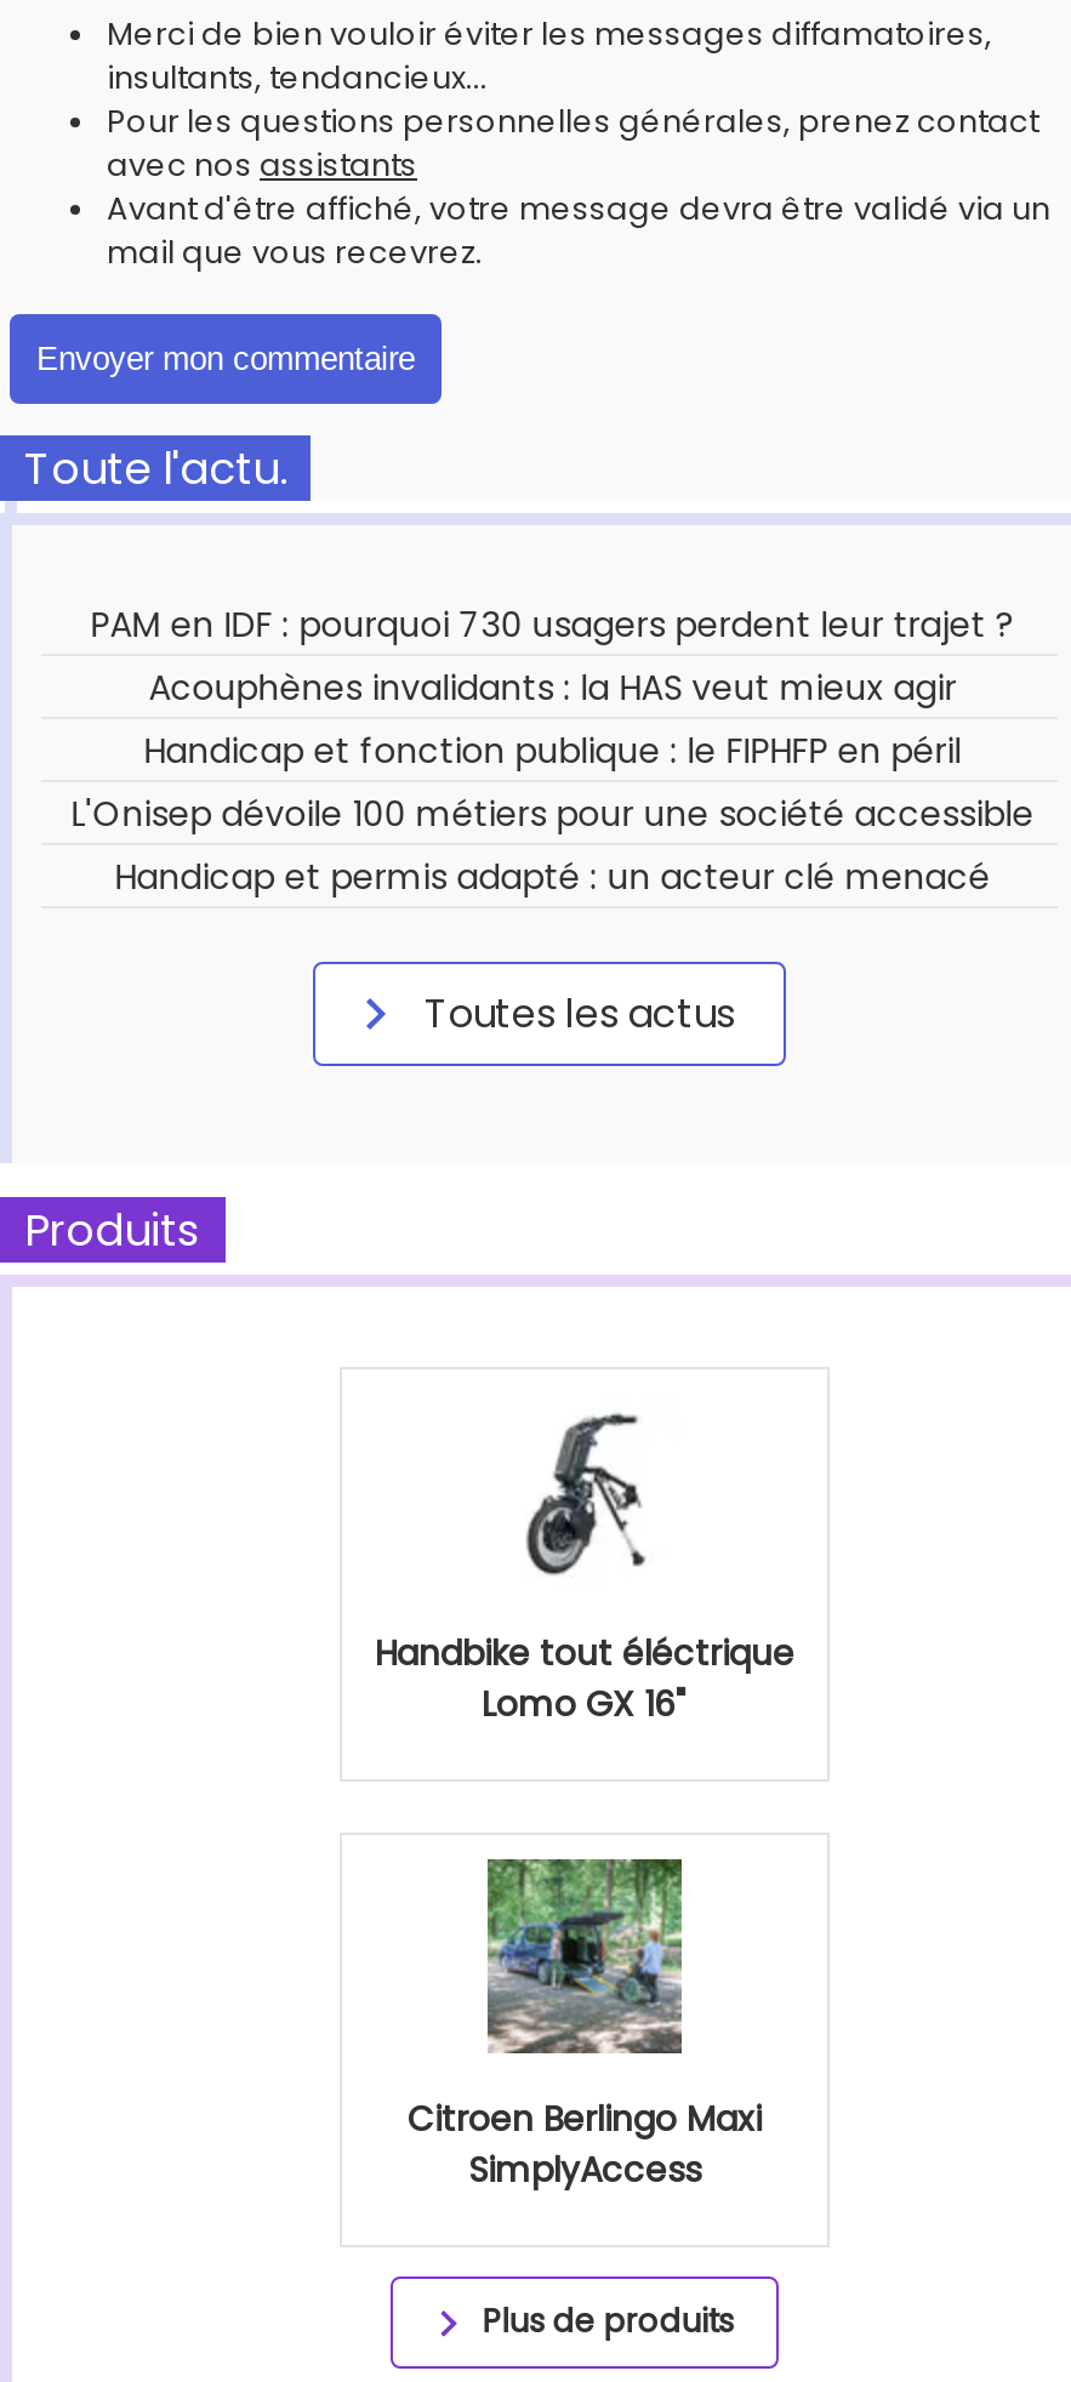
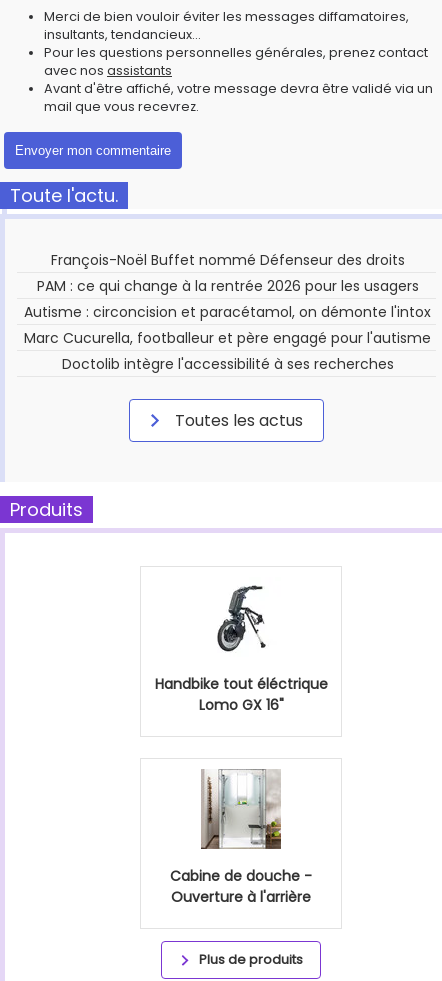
[71,600,1034,901] PAM en IDF : pourquoi 730 usagers perdent leur trajet ? | Acouphènes invalidants : la HAS veut mieux agir | Handicap et fonction publique : le FIPHFP en péril | L'Onisep dévoile 100 métiers pour une société accessible | Handicap et permis adapté : un acteur clé menacé -> [24,250,431,374] François-Noël Buffet nommé Défenseur des droits | PAM : ce qui change à la rentrée 2026 pour les usagers | Autisme : circoncision et paracétamol, on démonte l'intox | Marc Cucurella, footballeur et père engagé pour l'autisme | Doctolib intègre l'accessibilité à ses recherches
[408,1857,762,2194] [image] | Citroen Berlingo Maxi | SimplyAccess -> [170,768,312,907] [image] | Cabine de douche - | Ouverture à l'arrière

